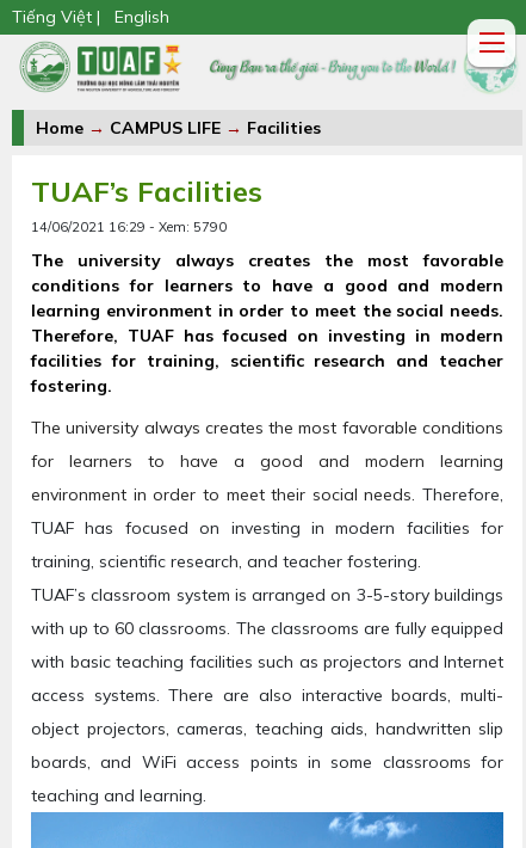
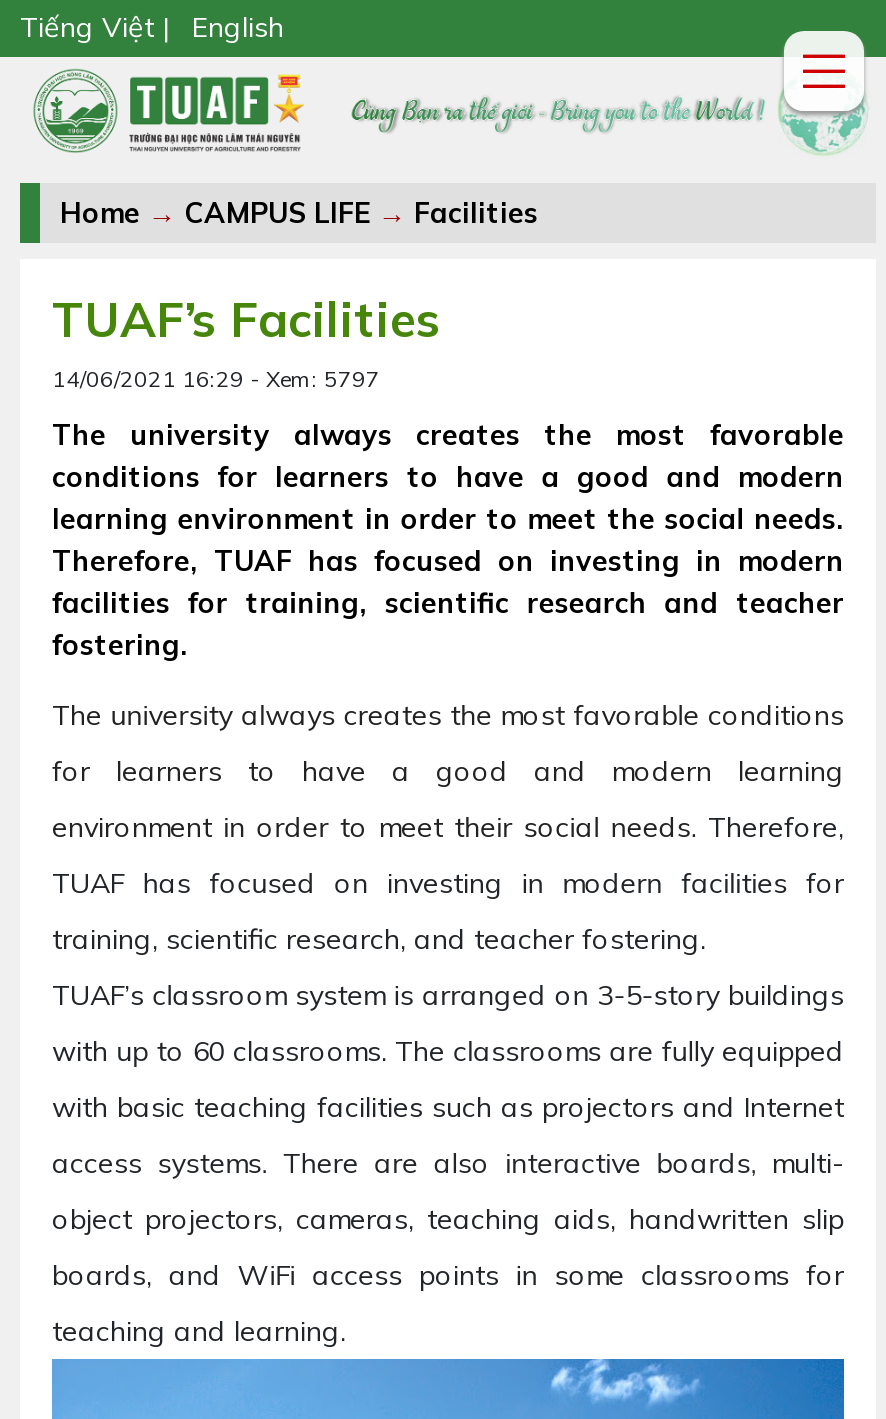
[31,218,227,235] 14/06/2021 16:29 - Xem: 5790 -> [52,365,380,393] 14/06/2021 16:29 - Xem: 5797

